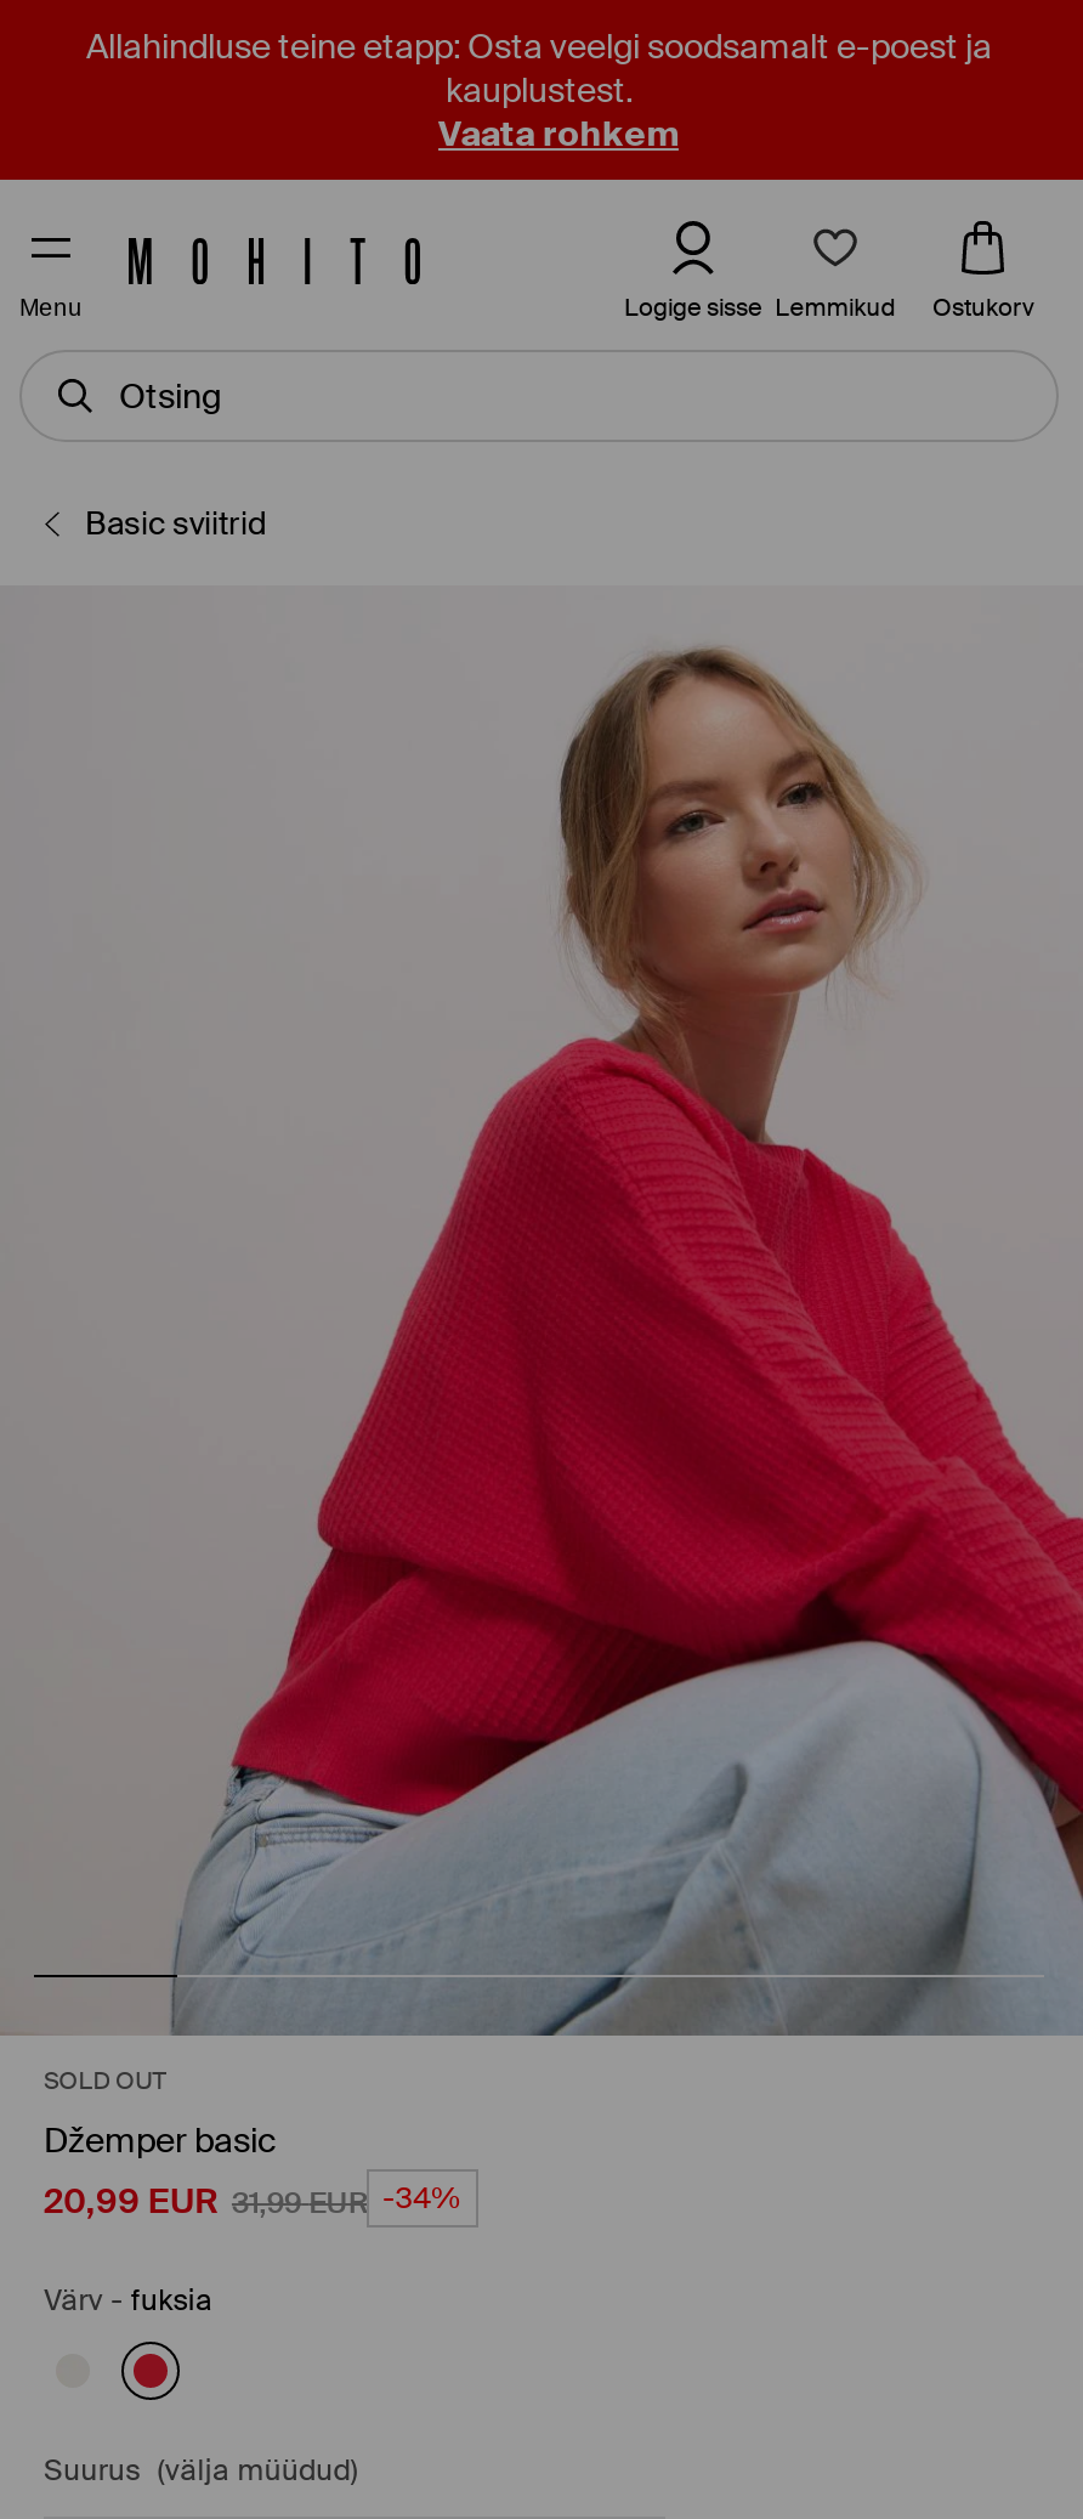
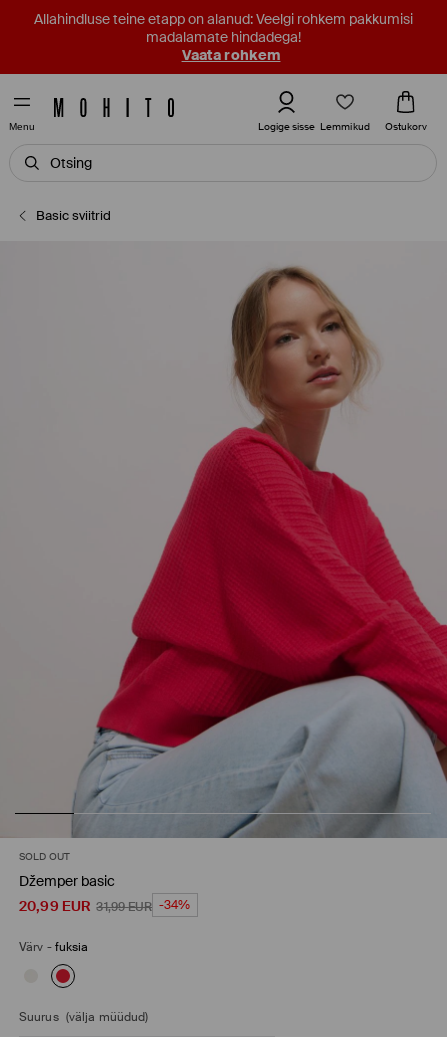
[86,24,992,112] Allahindluse teine etapp: Osta veelgi soodsamalt e-poest ja | kauplustest. -> [33,10,412,46] Allahindluse teine etapp on alanud: Veelgi rohkem pakkumisi | madalamate hindadega!

